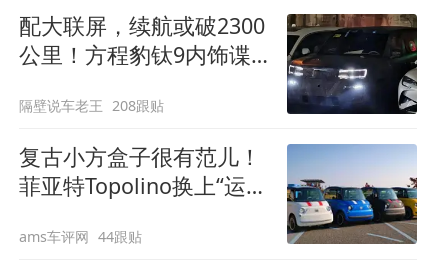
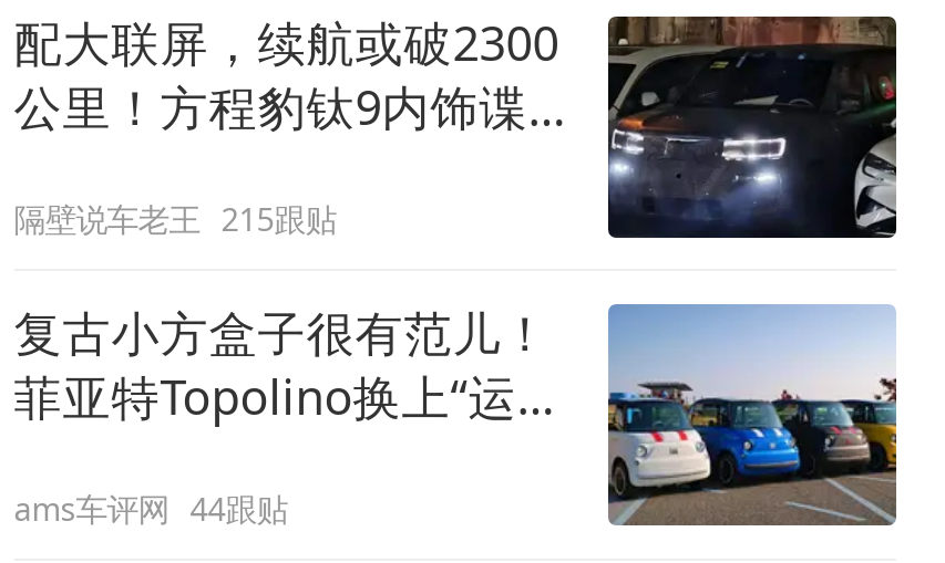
[19,96,164,115] 隔壁说车老王 208跟贴 -> [14,198,336,240] 隔壁说车老王 215跟贴

